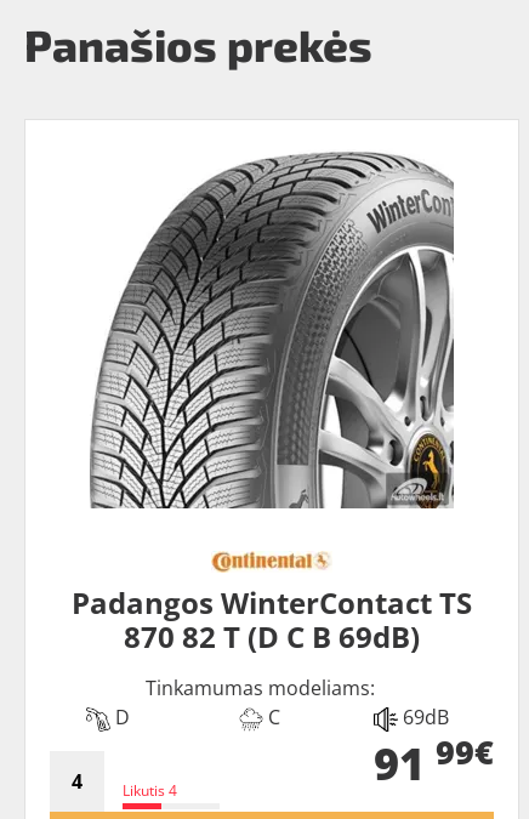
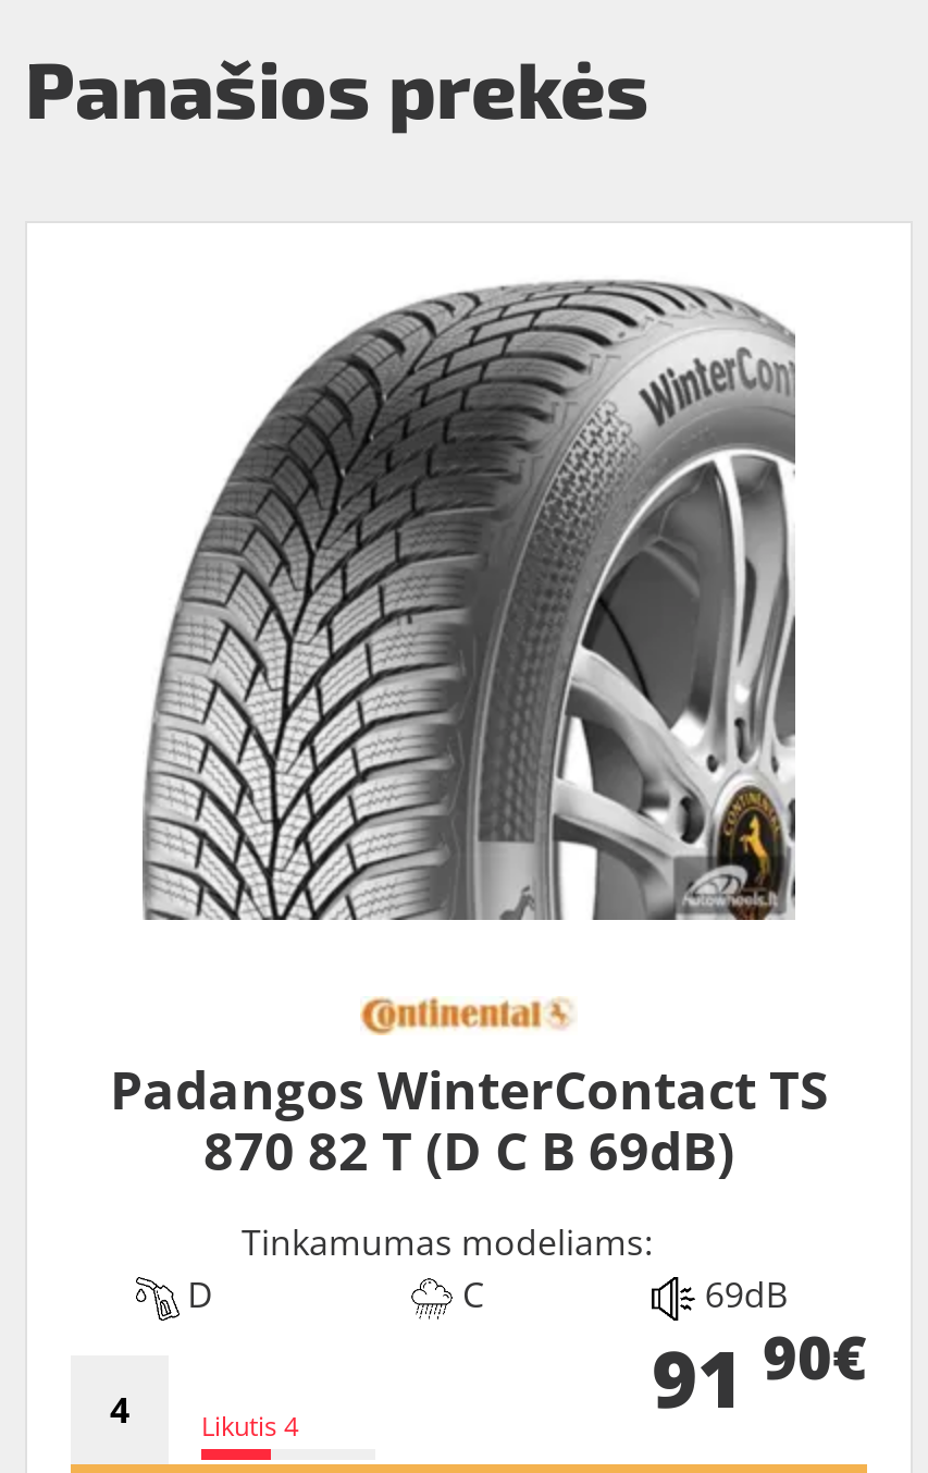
[374,729,494,794] 91 99€ -> [652,1315,867,1432] 91 90€

